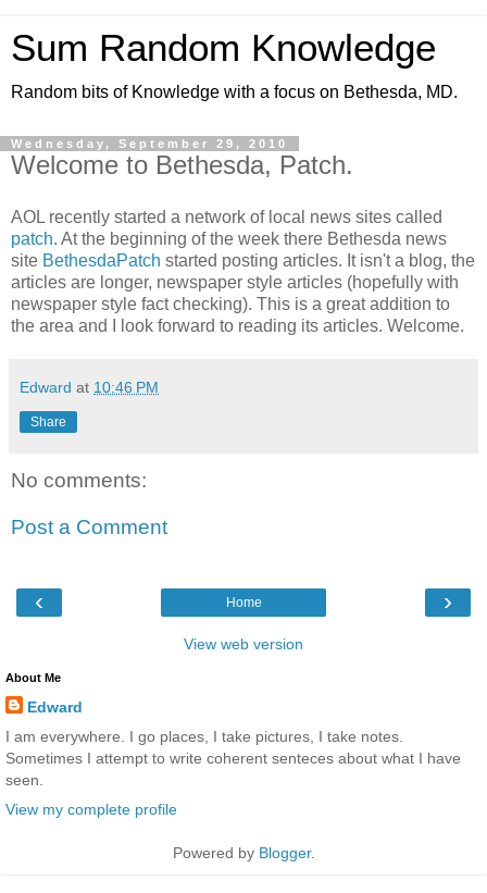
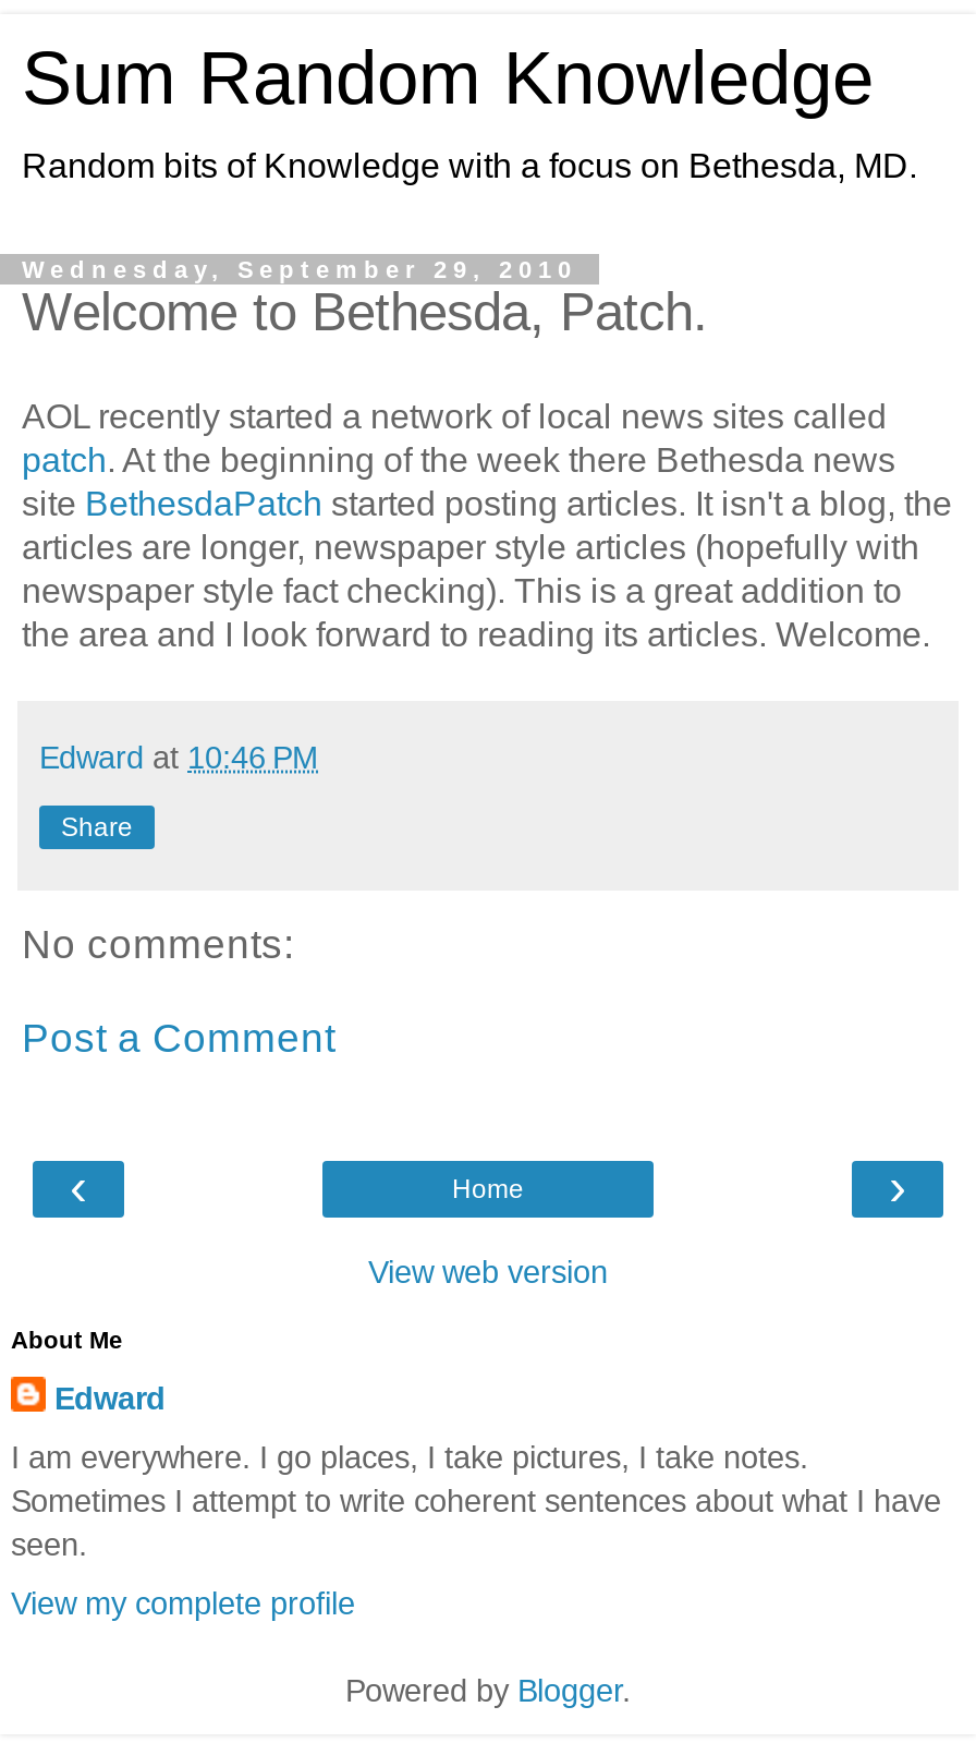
[5,749,461,767] Sometimes I attempt to write coherent senteces about what I have -> [11,1484,941,1518] Sometimes I attempt to write coherent sentences about what I have

